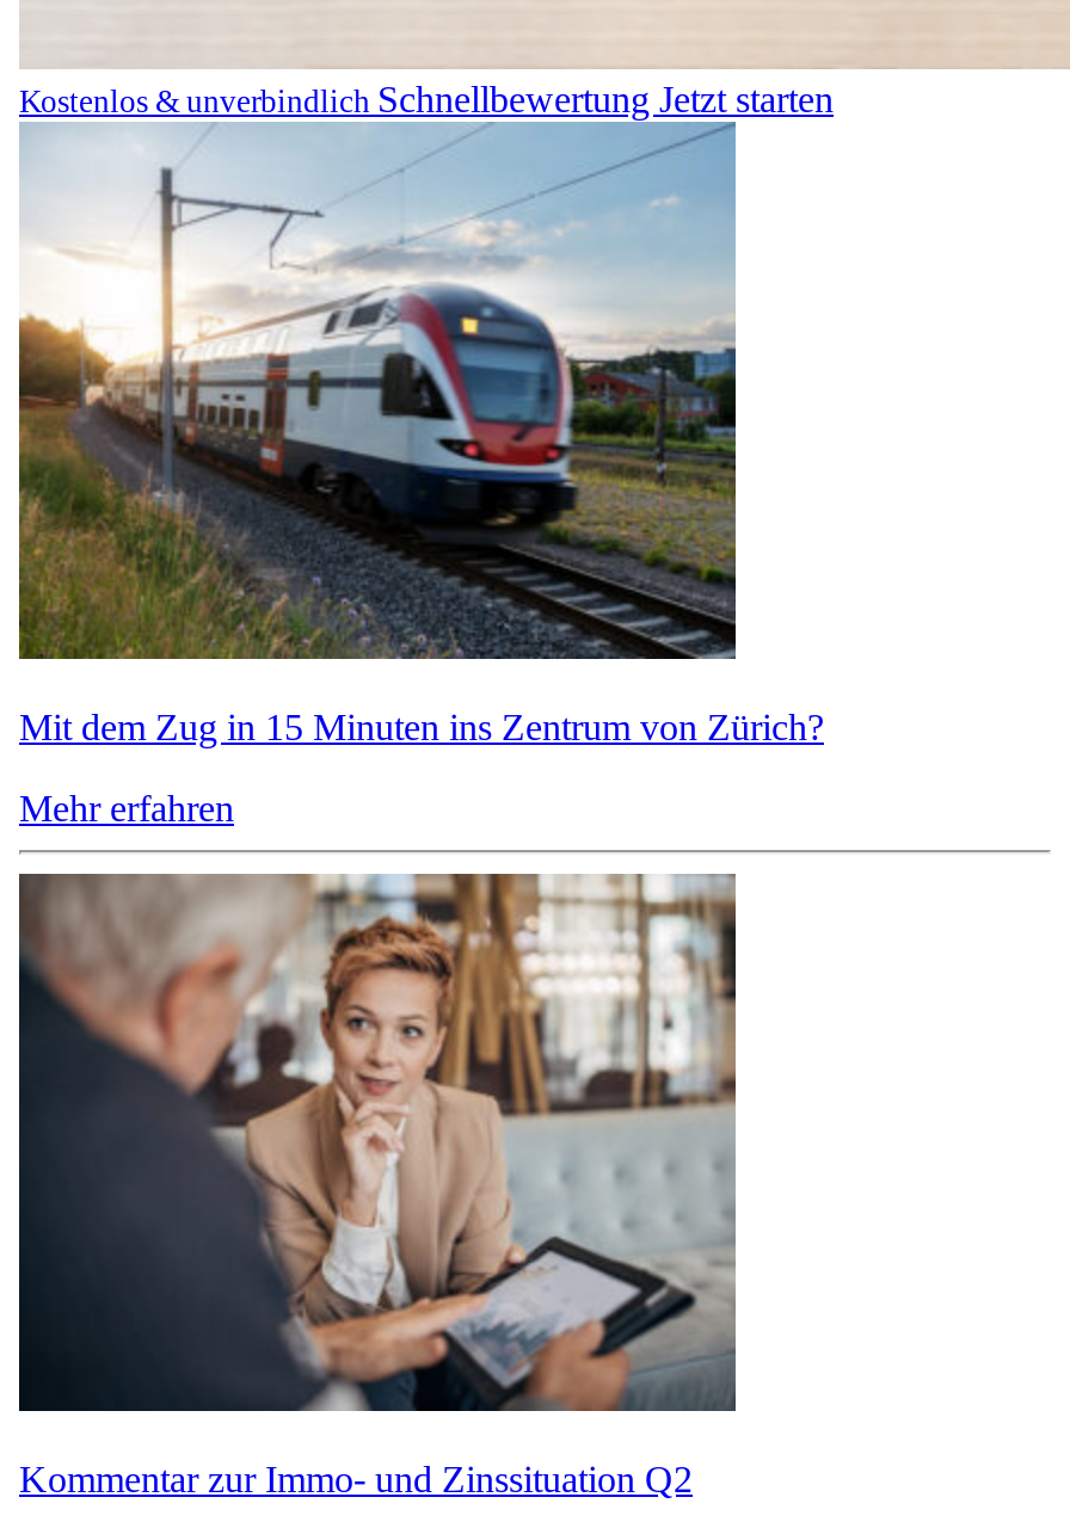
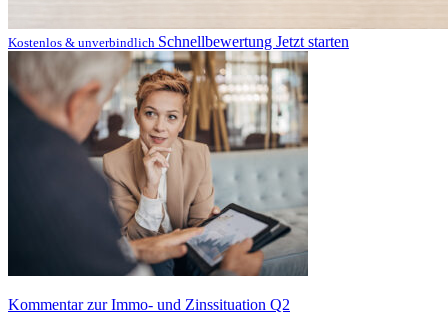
[17,124,824,828] [image] | Mit dem Zug in 15 Minuten ins Zentrum von Zürich? | Mehr erfahren -> none

